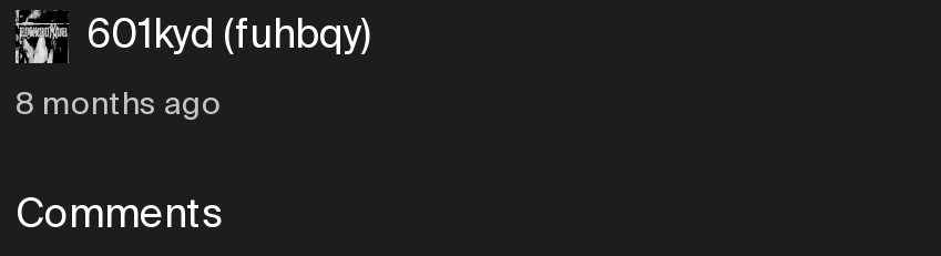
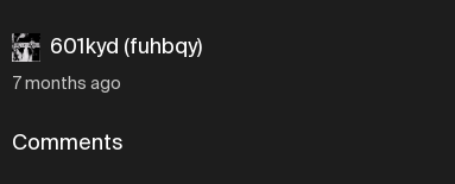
[16,90,222,121] 8 months ago -> [12,76,121,93] 7 months ago

